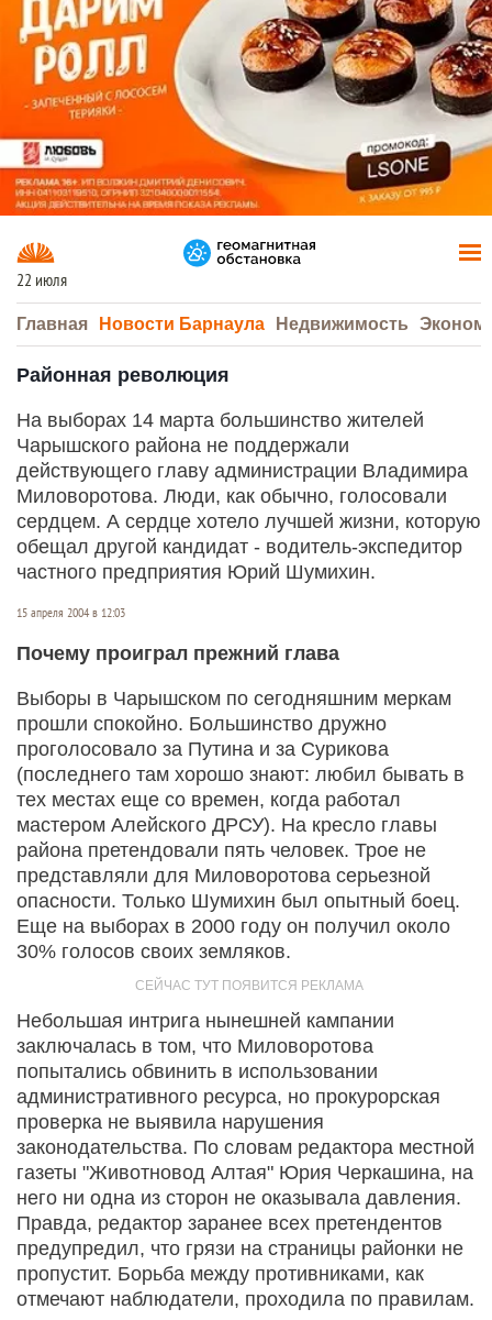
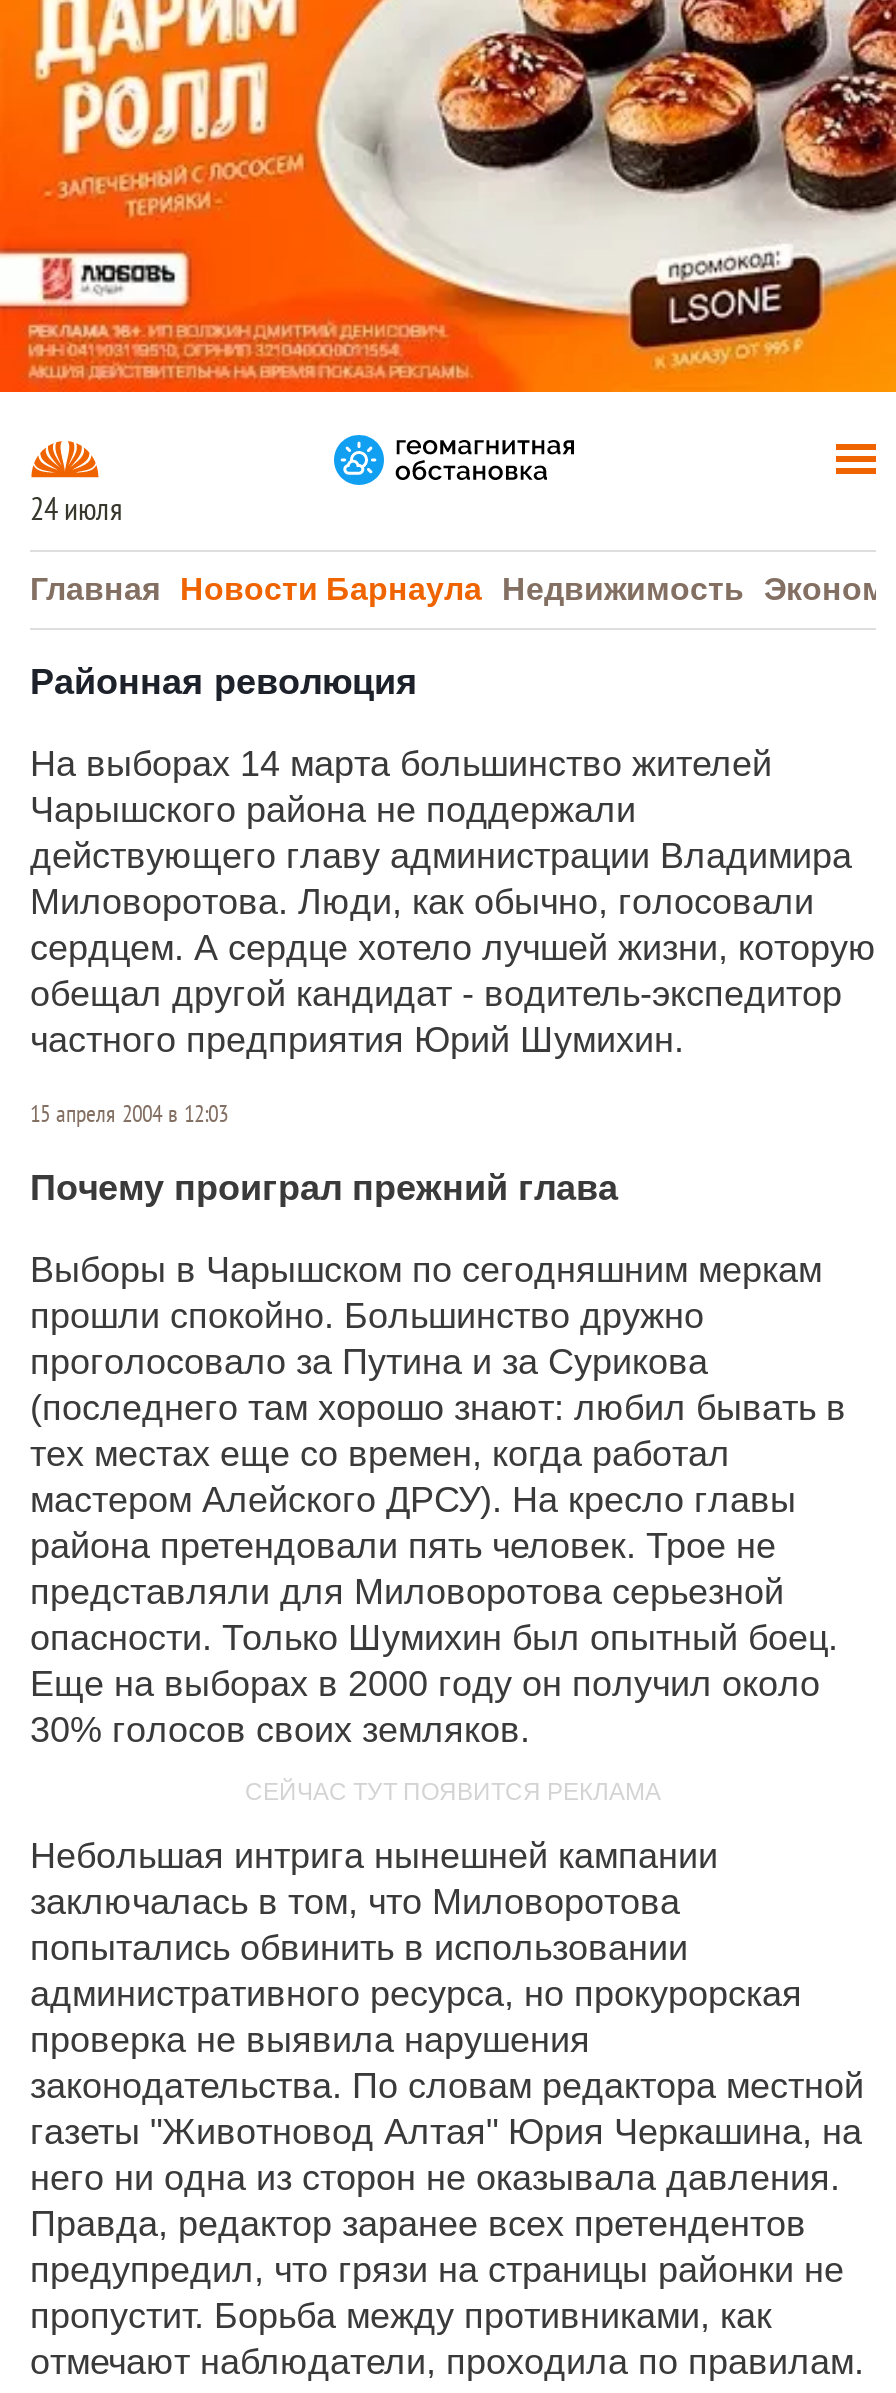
[16,270,67,290] 22 июля -> [30,492,122,528] 24 июля

